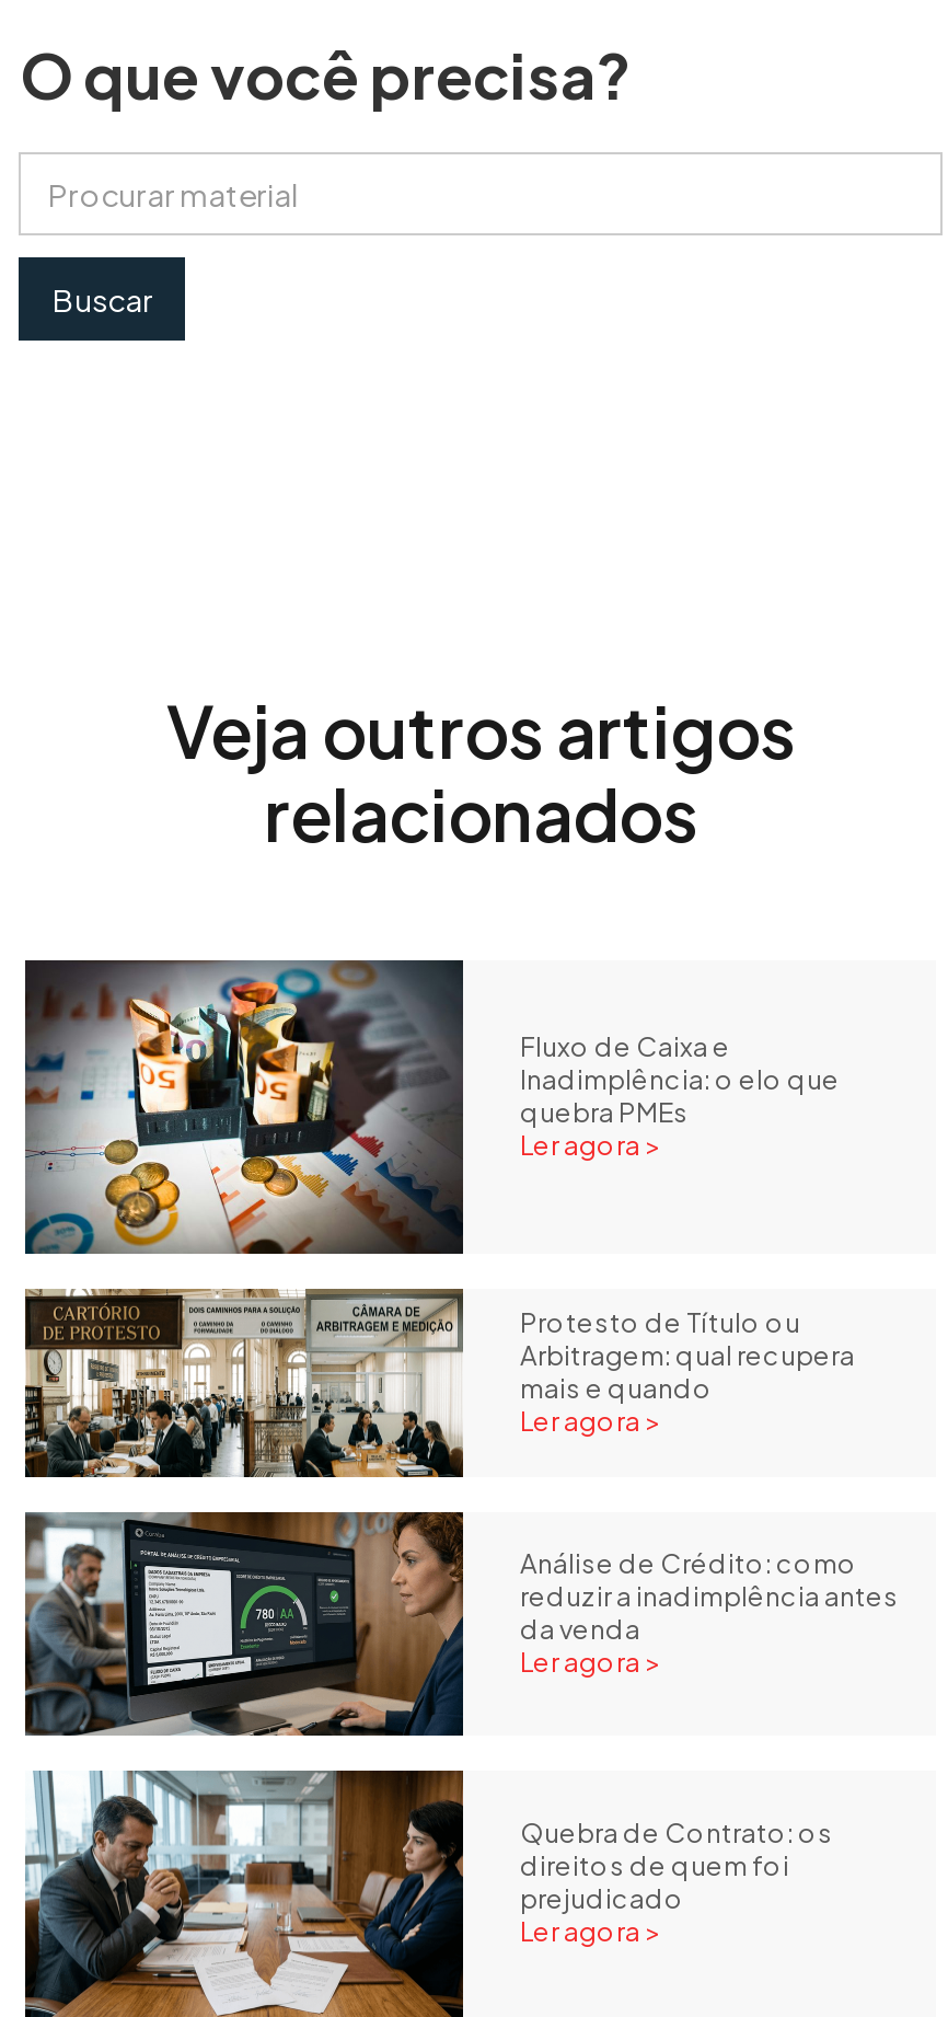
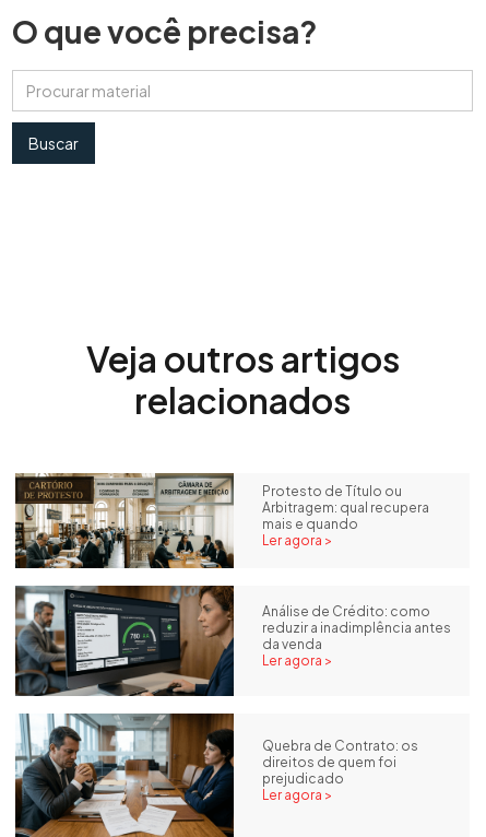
[23,958,840,1256] [image] | Fluxo de Caixa e | Inadimplência: o elo que | quebra PMEs | Ler agora > -> none

